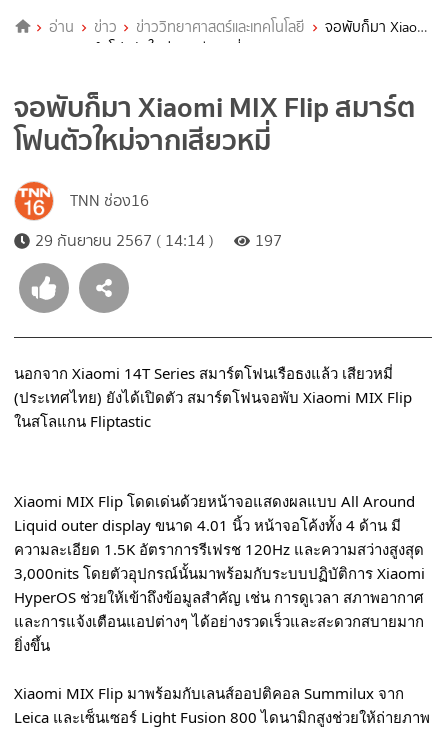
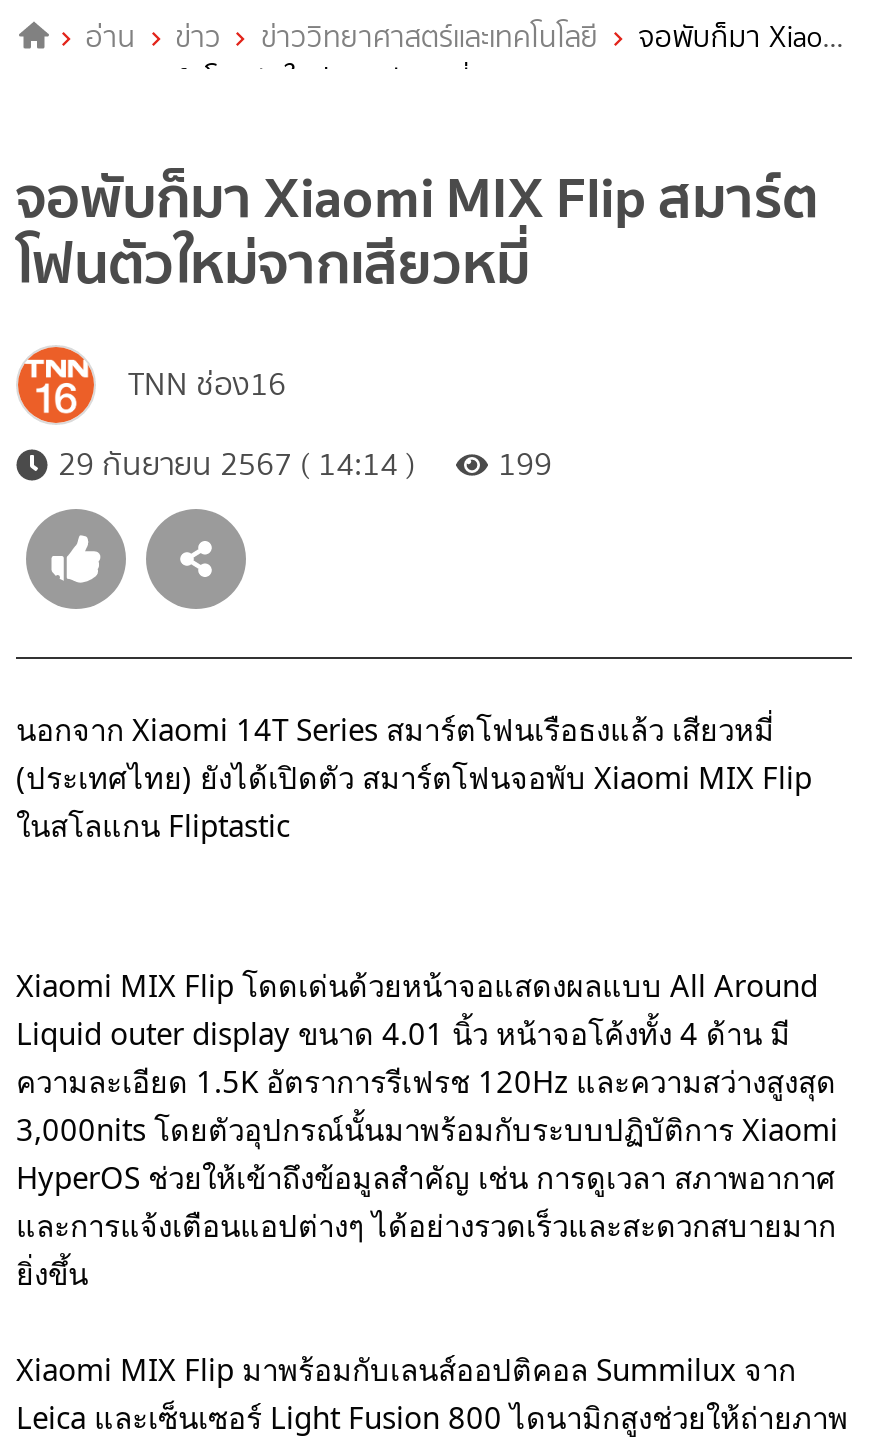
[35,229,282,252] 29 กันยายน 2567 ( 14:14 ) 197 -> [58,441,552,487] 29 กันยายน 2567 ( 14:14 ) 199

